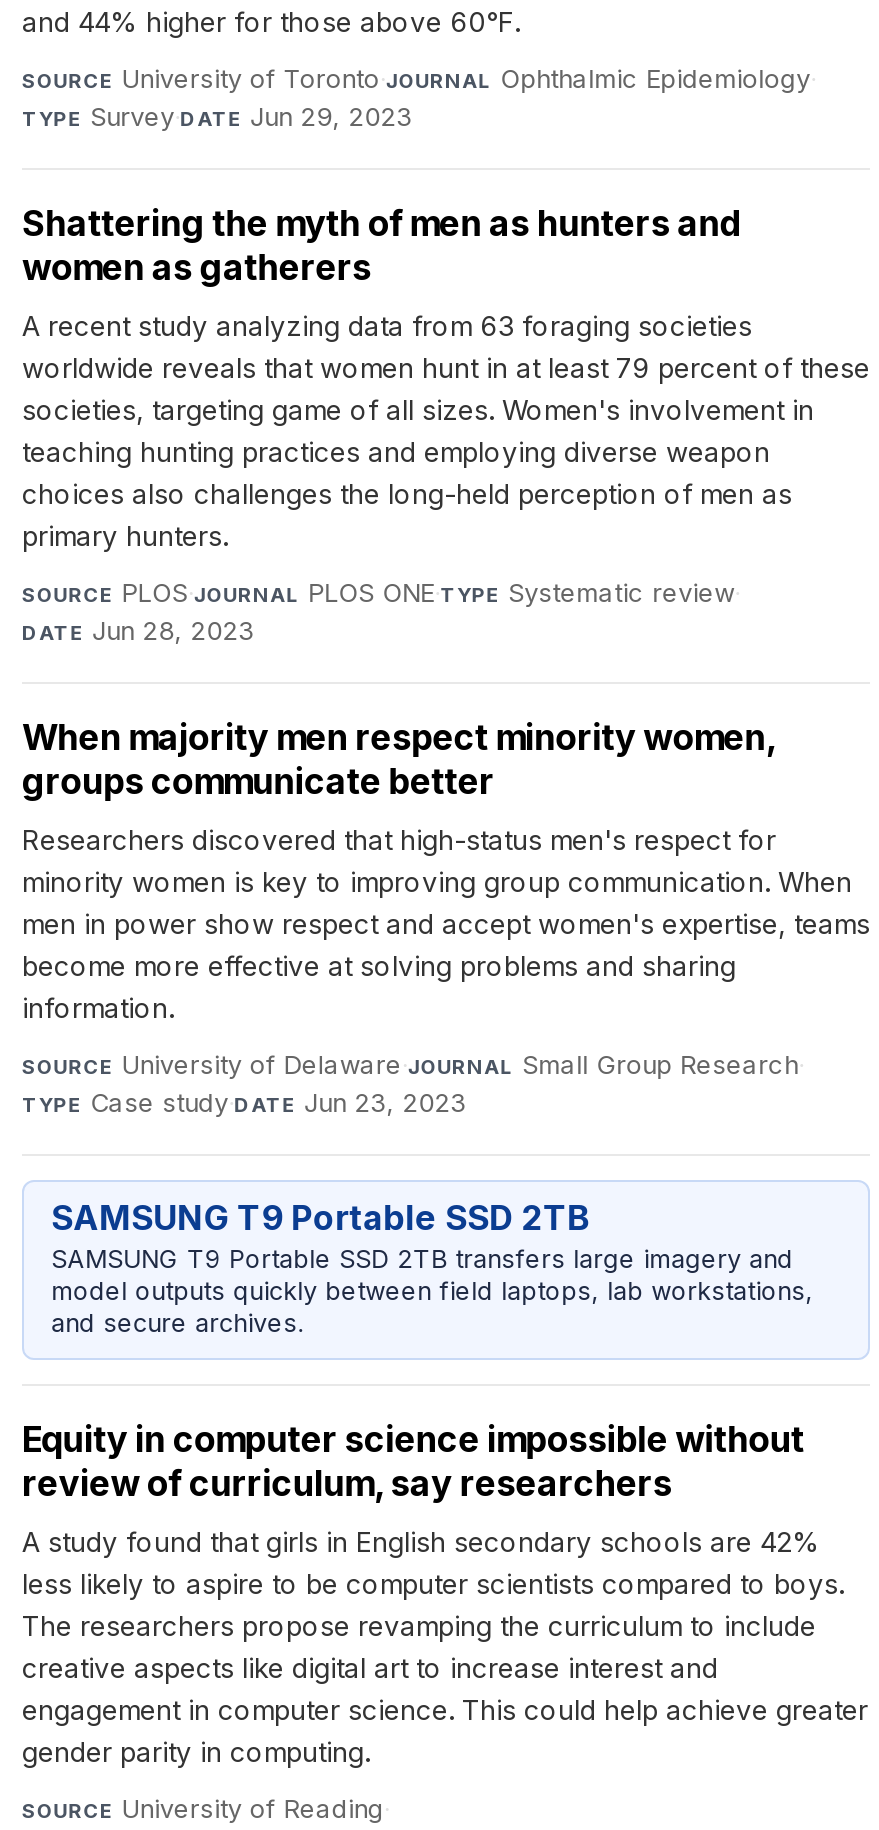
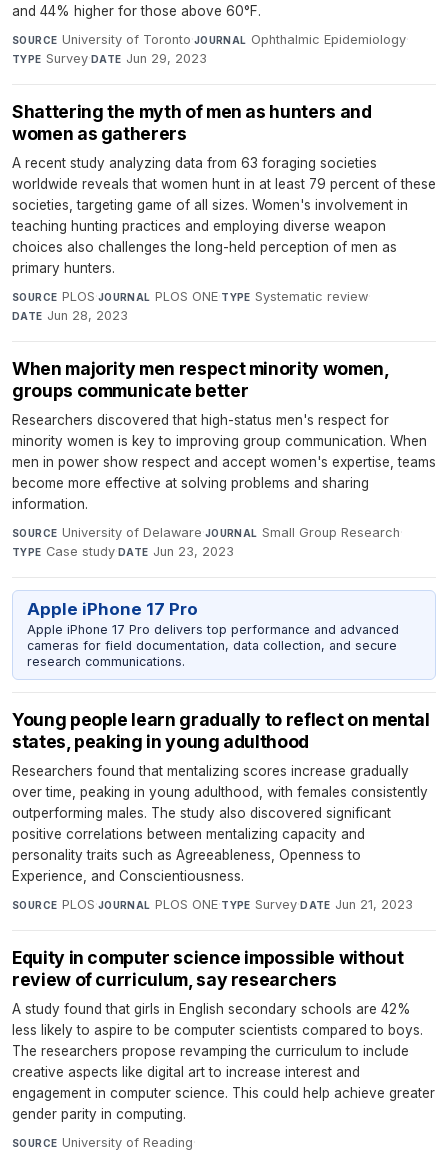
[51,1199,813,1338] SAMSUNG T9 Portable SSD 2TB | SAMSUNG T9 Portable SSD 2TB transfers large imagery and | model outputs quickly between field laptops, lab workstations, | and secure archives. -> [12,599,430,912] Apple iPhone 17 Pro | Apple iPhone 17 Pro delivers top performance and advanced | cameras for field documentation, data collection, and secure | research communications. | Young people learn gradually to reflect on mental | states, peaking in young adulthood | Researchers found that mentalizing scores increase gradually | over time, peaking in young adulthood, with females consistently | outperforming males. The study also discovered significant | positive correlations between mentalizing capacity and | personality traits such as Agreeableness, Openness to | Experience, and Conscientiousness. | SOURCE PLOS · JOURNAL PLOS ONE · TYPE Survey · DATE Jun 21, 2023

